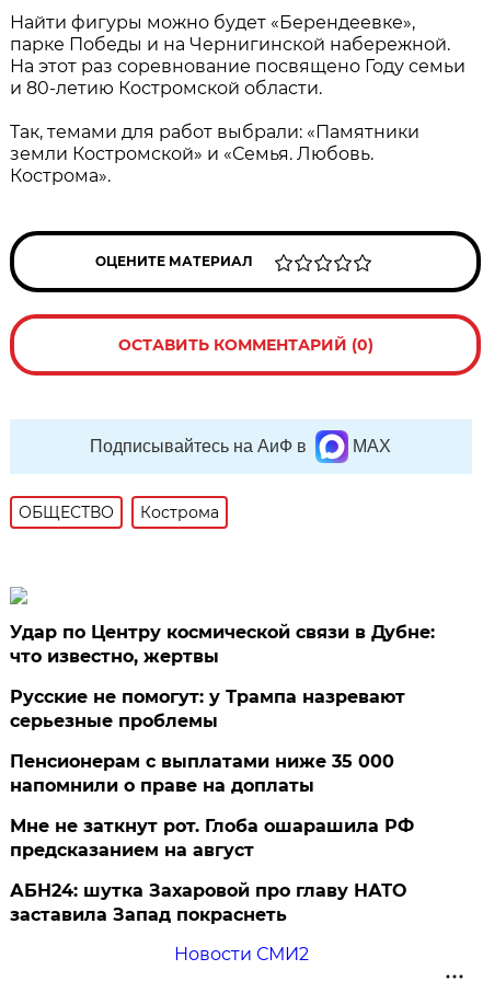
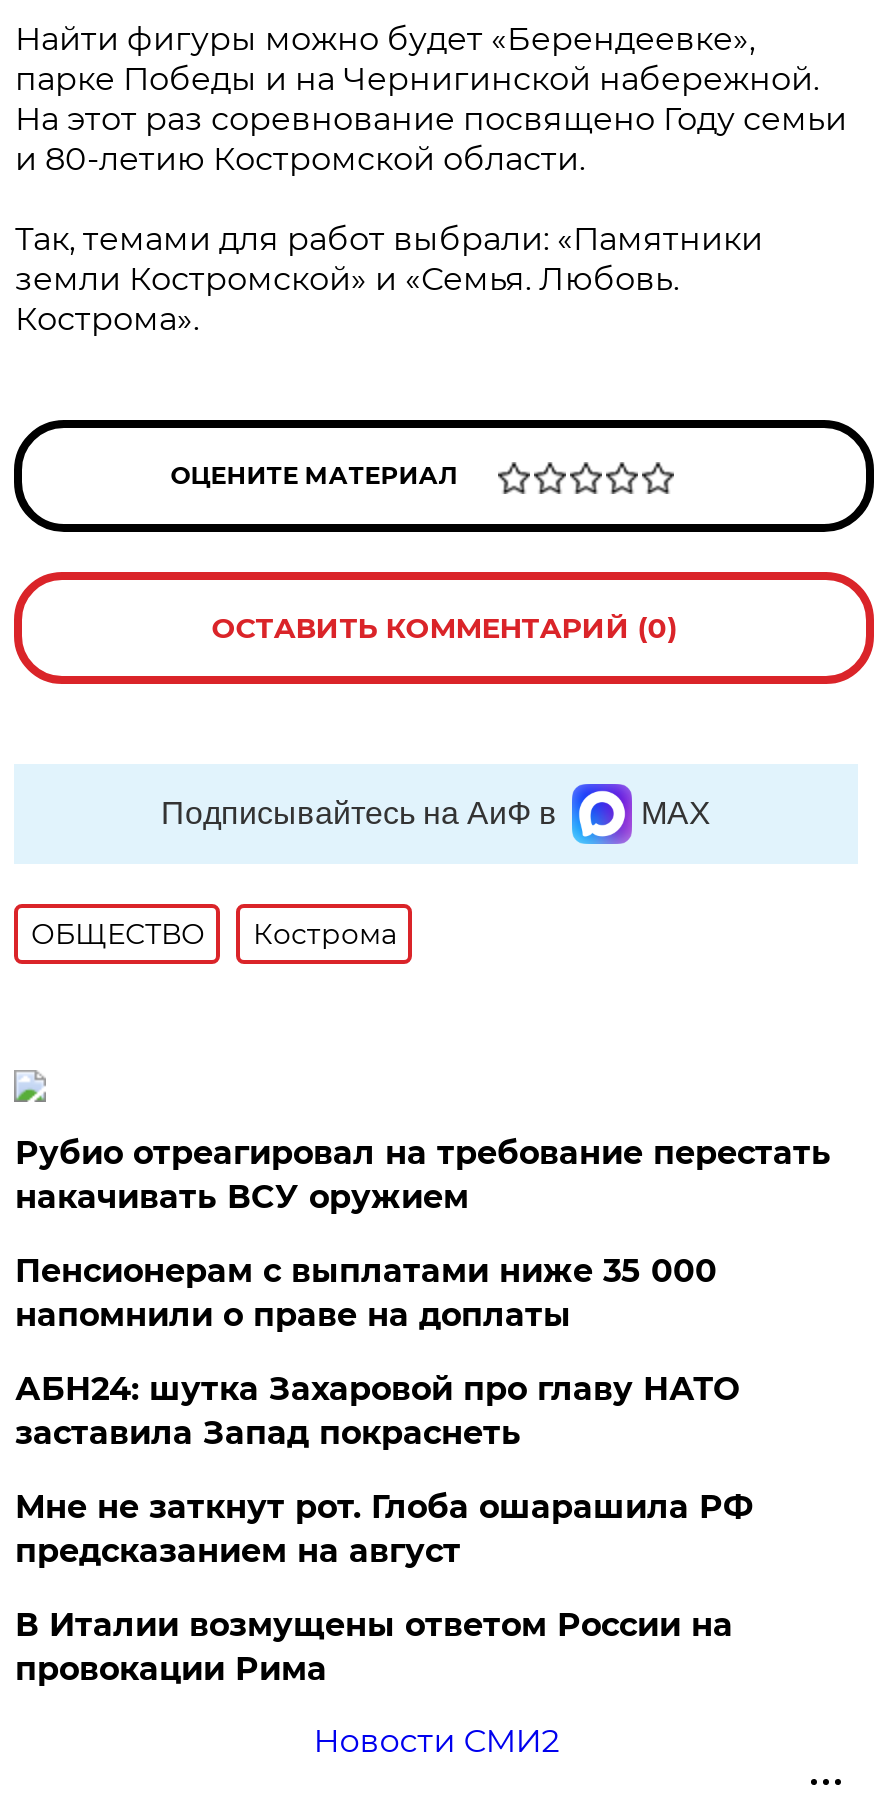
[10,622,435,731] Удар по Центру космической связи в Дубне: | что известно, жертвы | Русские не помогут: у Трампа назревают | серьезные проблемы -> [15,1134,831,1216] Рубио отреагировал на требование перестать | накачивать ВСУ оружием
moved [10,751,395,796] -> [15,1252,717,1334]: Пенсионерам с выплатами ниже 35 000 | напомнили о праве на доплаты
none -> [15,1606,733,1688] В Италии возмущены ответом России на | провокации Рима
moved [10,880,407,925] -> [15,1370,739,1452]: АБН24: шутка Захаровой про главу НАТО | заставила Запад покраснеть

